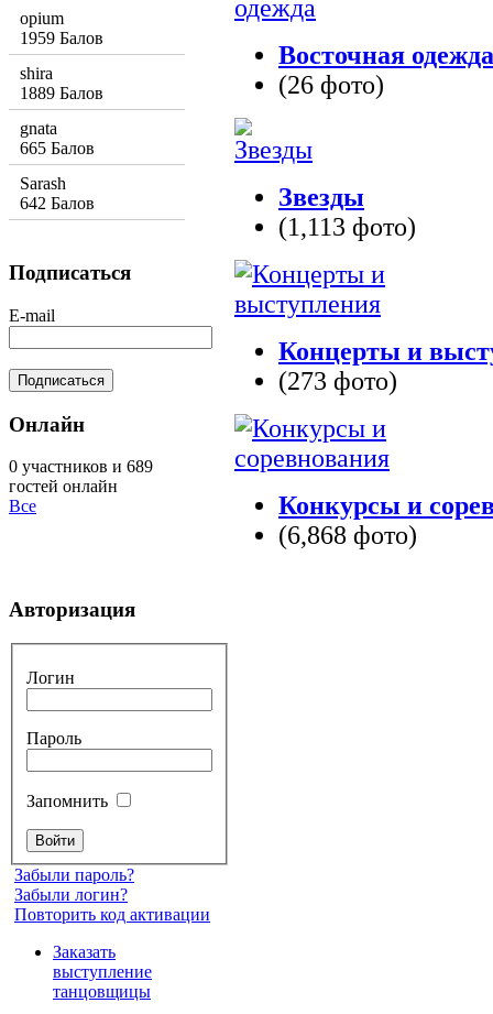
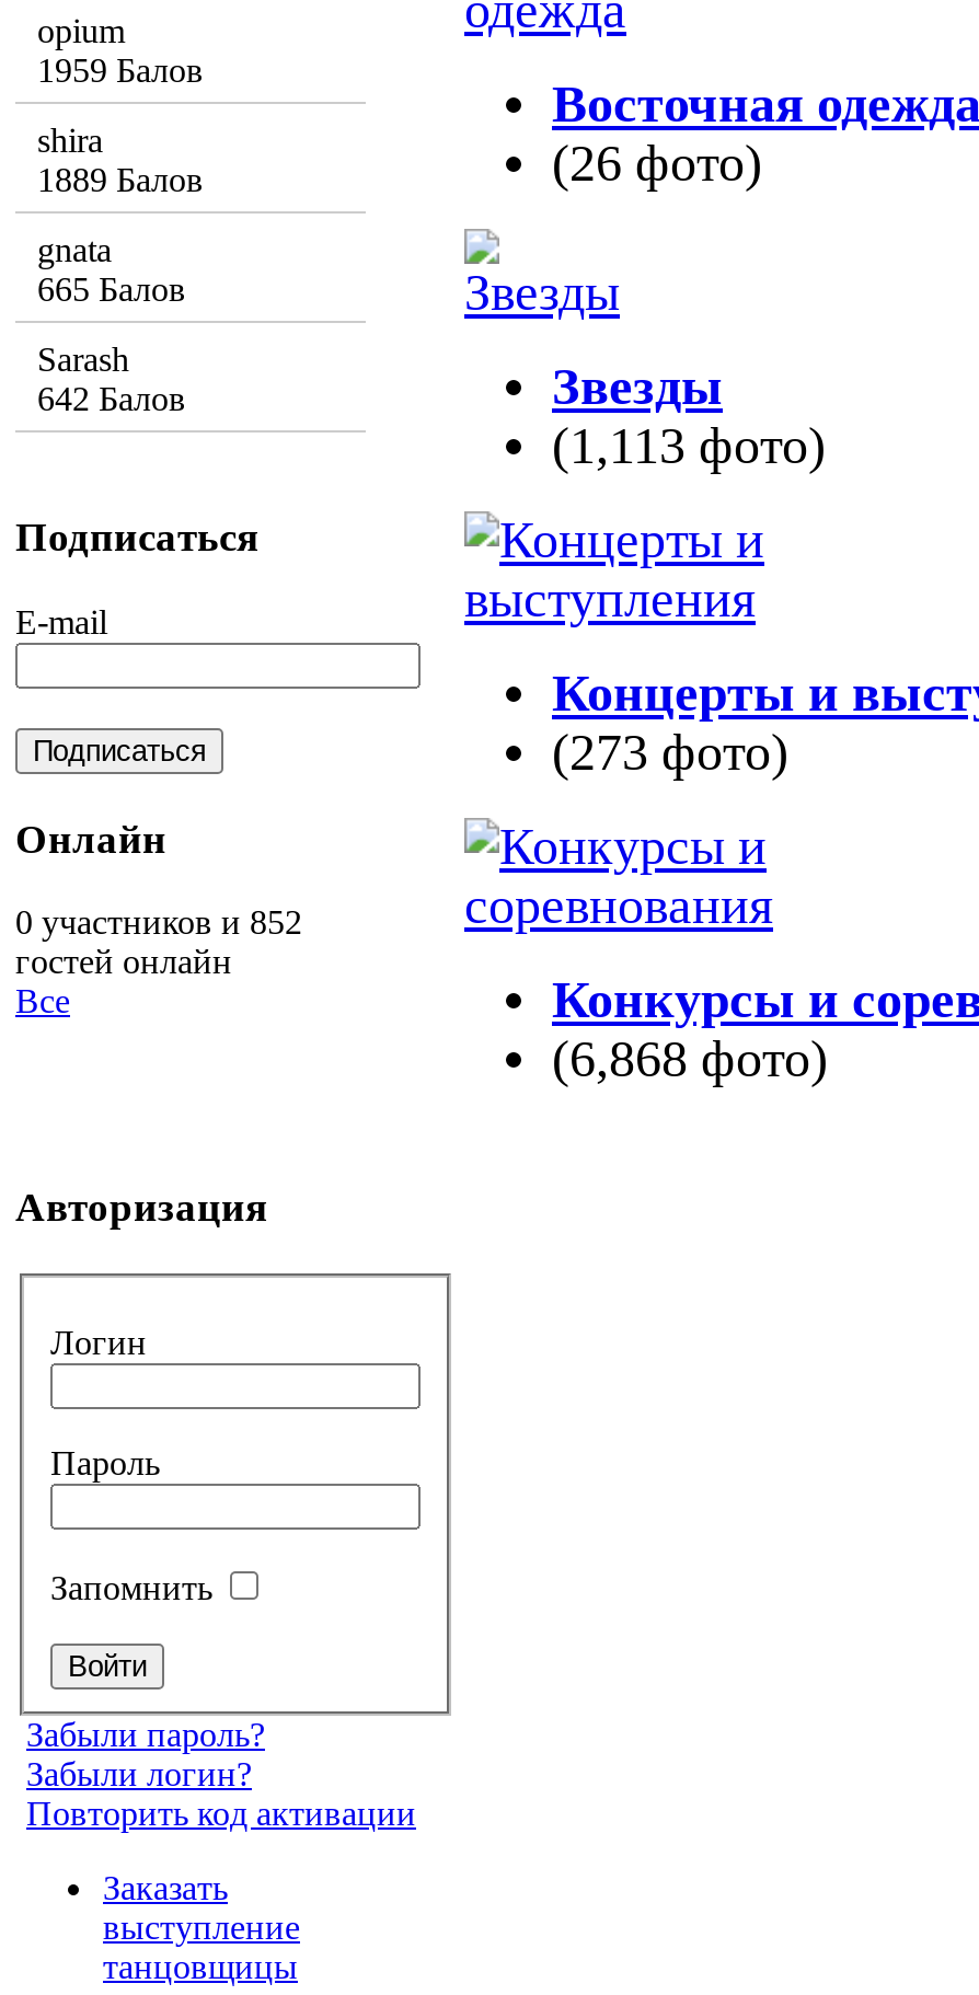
[9,457,153,476] 0 участников и 689 -> [15,904,302,941] 0 участников и 852

